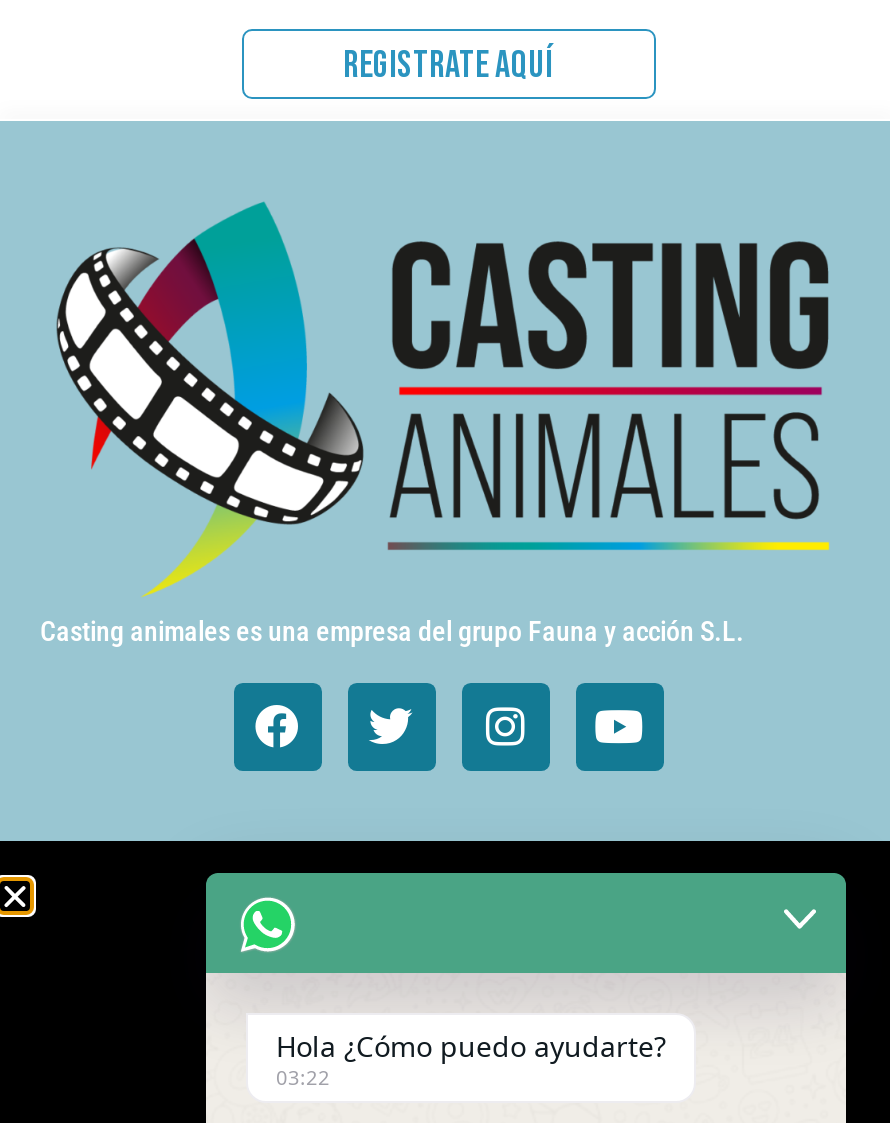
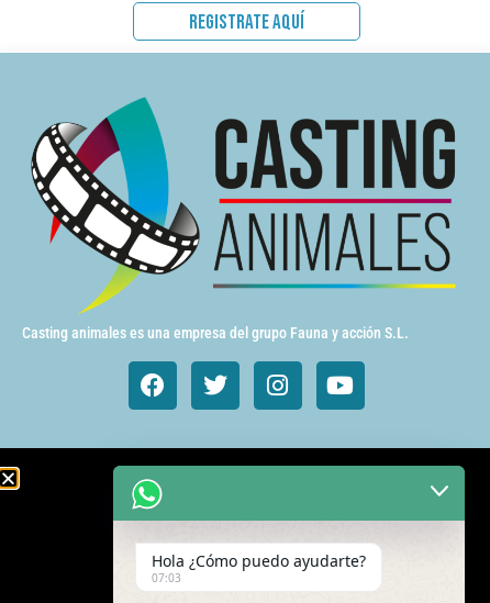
[276,1063,330,1091] 03:22 -> [152,570,181,585] 07:03

